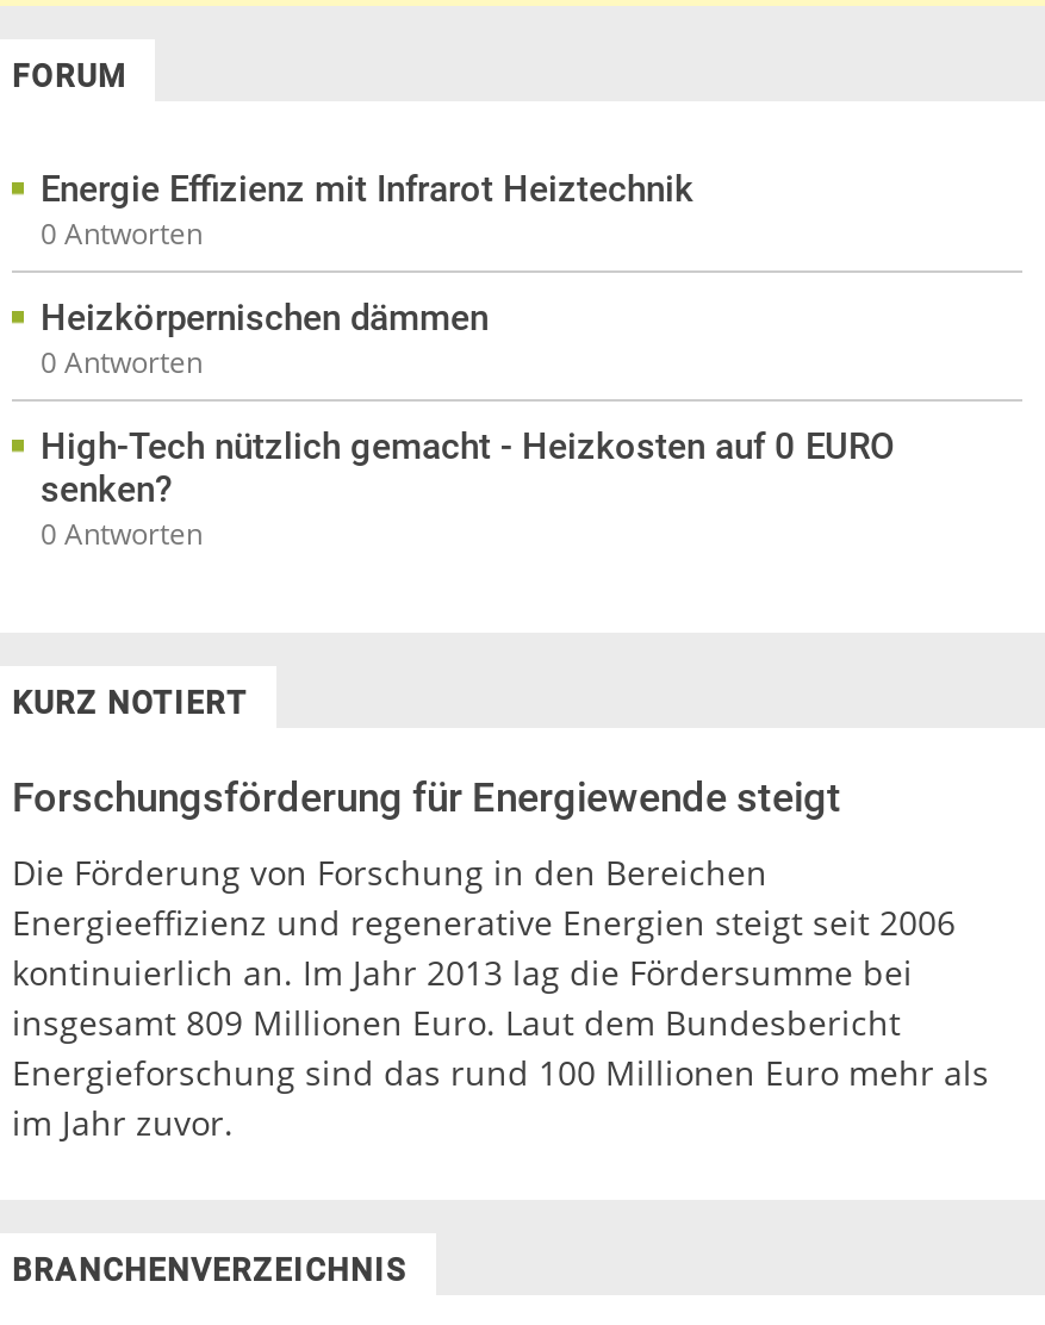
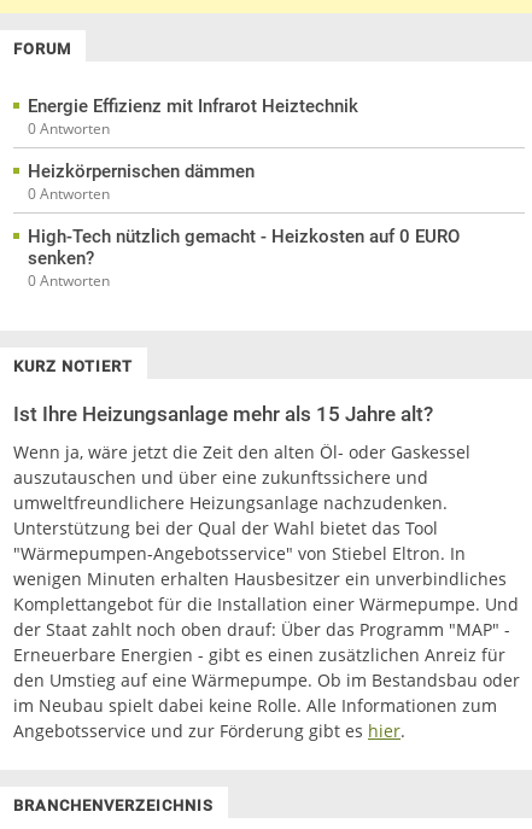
[12,775,841,822] Forschungsförderung für Energiewende steigt -> [13,402,433,426] Ist Ihre Heizungsanlage mehr als 15 Jahre alt?
[12,850,989,1146] Die Förderung von Forschung in den Bereichen | Energieeffizienz und regenerative Energien steigt seit 2006 | kontinuierlich an. Im Jahr 2013 lag die Fördersumme bei | insgesamt 809 Millionen Euro. Laut dem Bundesbericht | Energieforschung sind das rund 100 Millionen Euro mehr als | im Jahr zuvor. -> [13,440,520,742] Wenn ja, wäre jetzt die Zeit den alten Öl- oder Gaskessel | auszutauschen und über eine zukunftssichere und | umweltfreundlichere Heizungsanlage nachzudenken. | Unterstützung bei der Qual der Wahl bietet das Tool | "Wärmepumpen-Angebotsservice" von Stiebel Eltron. In | wenigen Minuten erhalten Hausbesitzer ein unverbindliches | Komplettangebot für die Installation einer Wärmepumpe. Und | der Staat zahlt noch oben drauf: Über das Programm "MAP" - | Erneuerbare Energien - gibt es einen zusätzlichen Anreiz für | den Umstieg auf eine Wärmepumpe. Ob im Bestandsbau oder | im Neubau spielt dabei keine Rolle. Alle Informationen zum | Angebotsservice und zur Förderung gibt es hier.

